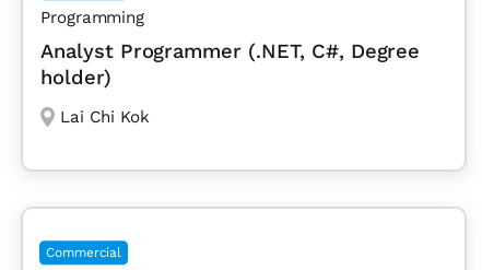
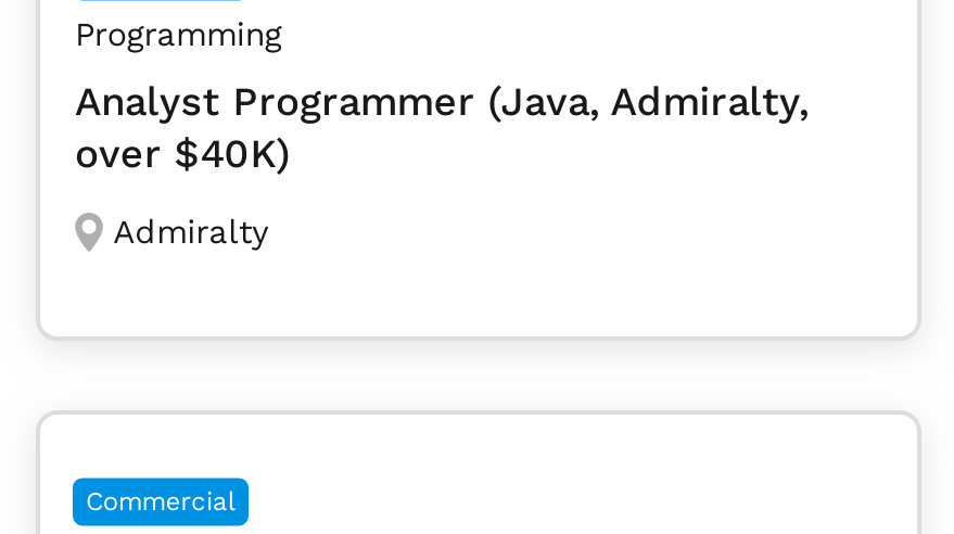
[40,40,420,89] Analyst Programmer (.NET, C#, Degree | holder) -> [75,79,809,177] Analyst Programmer (Java, Admiralty, | over $40K)
[60,108,149,127] Lai Chi Kok -> [113,214,269,253] Admiralty

